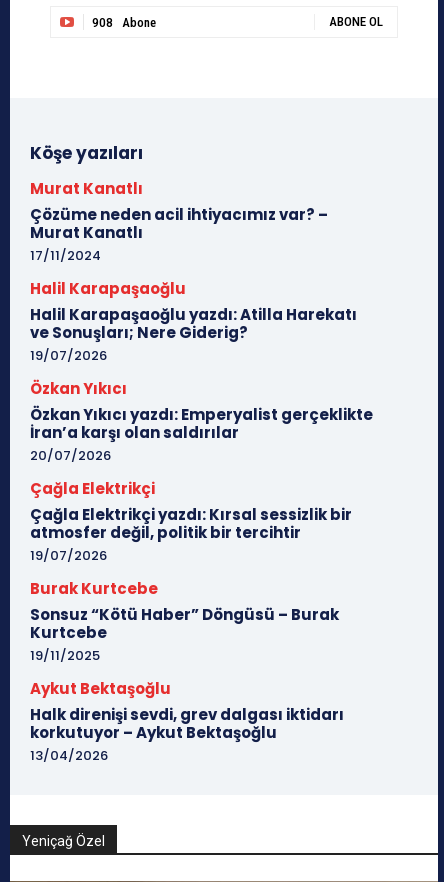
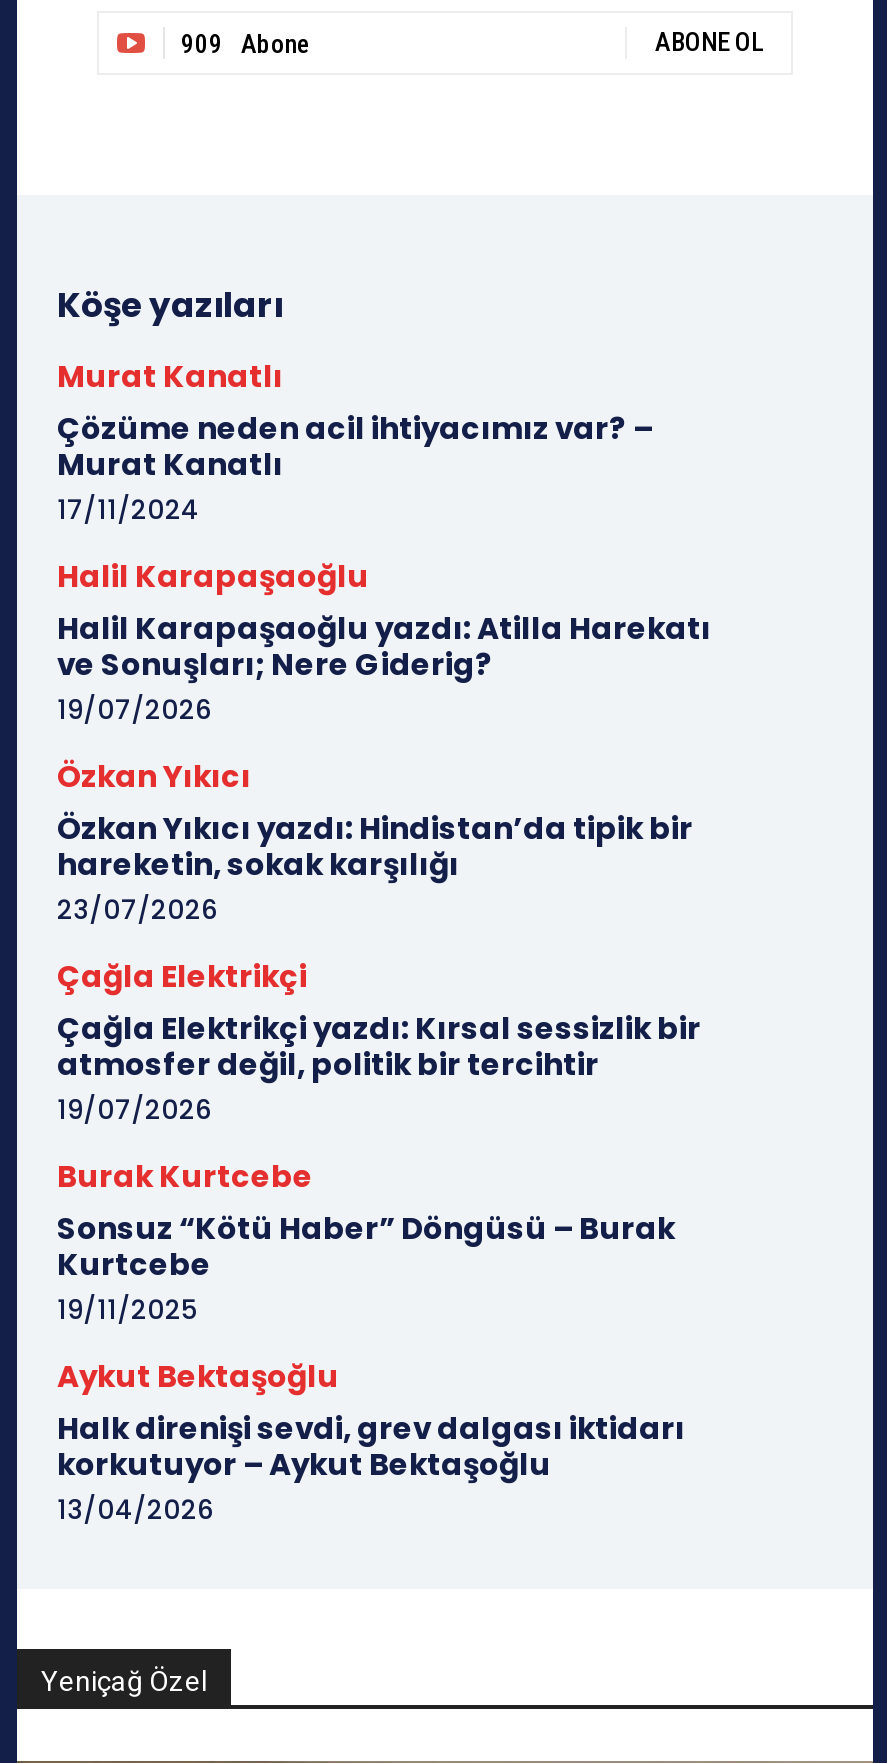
[92,15,156,30] 908 Abone -> [181,30,309,60] 909 Abone
[30,404,373,465] Özkan Yıkıcı yazdı: Emperyalist gerçeklikte | İran’a karşı olan saldırılar | 20/07/2026 -> [57,808,693,930] Özkan Yıkıcı yazdı: Hindistan’da tipik bir | hareketin, sokak karşılığı | 23/07/2026

